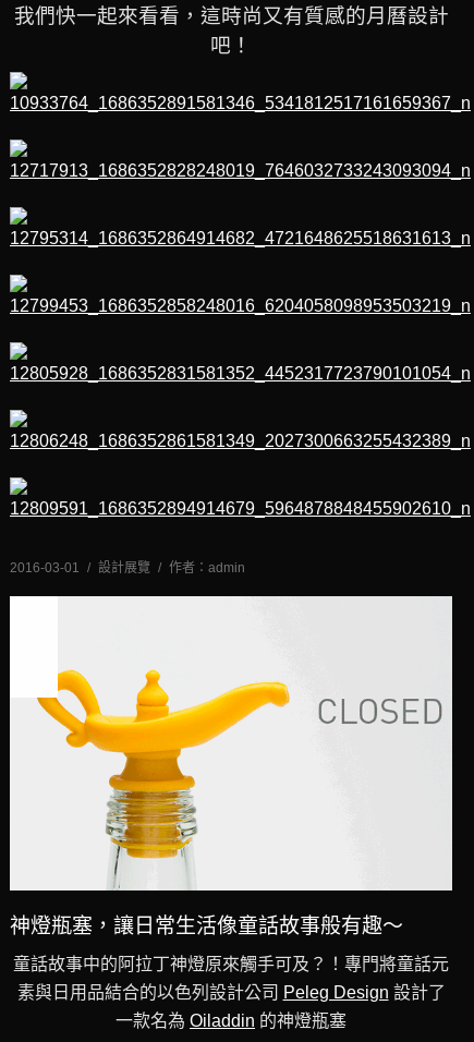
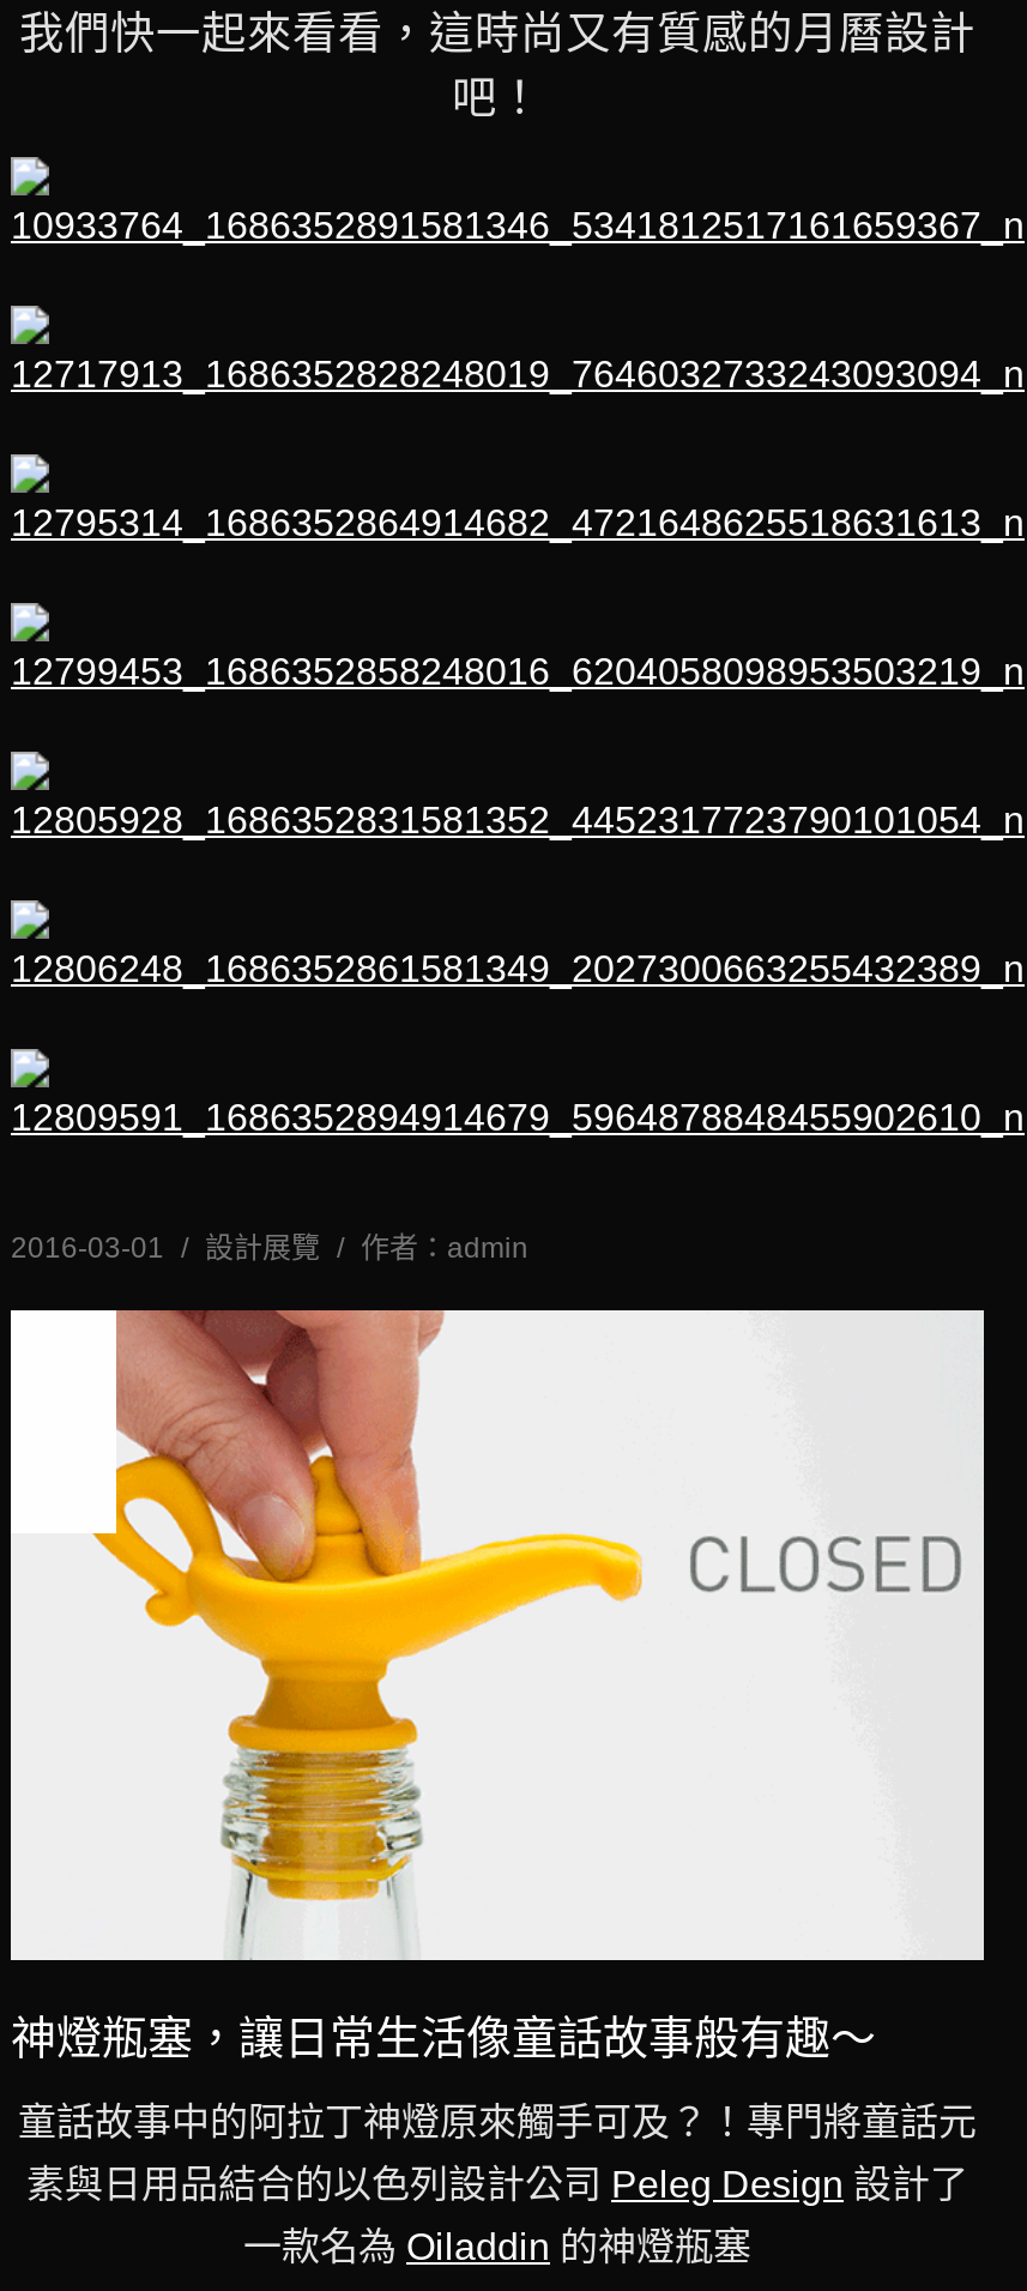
[36,595,344,868] [image] -> [16,1309,979,1901] [image]

